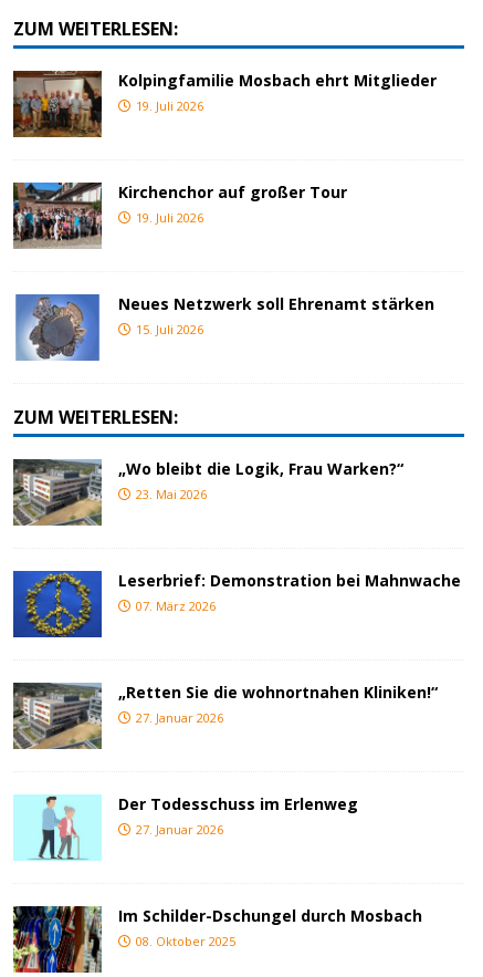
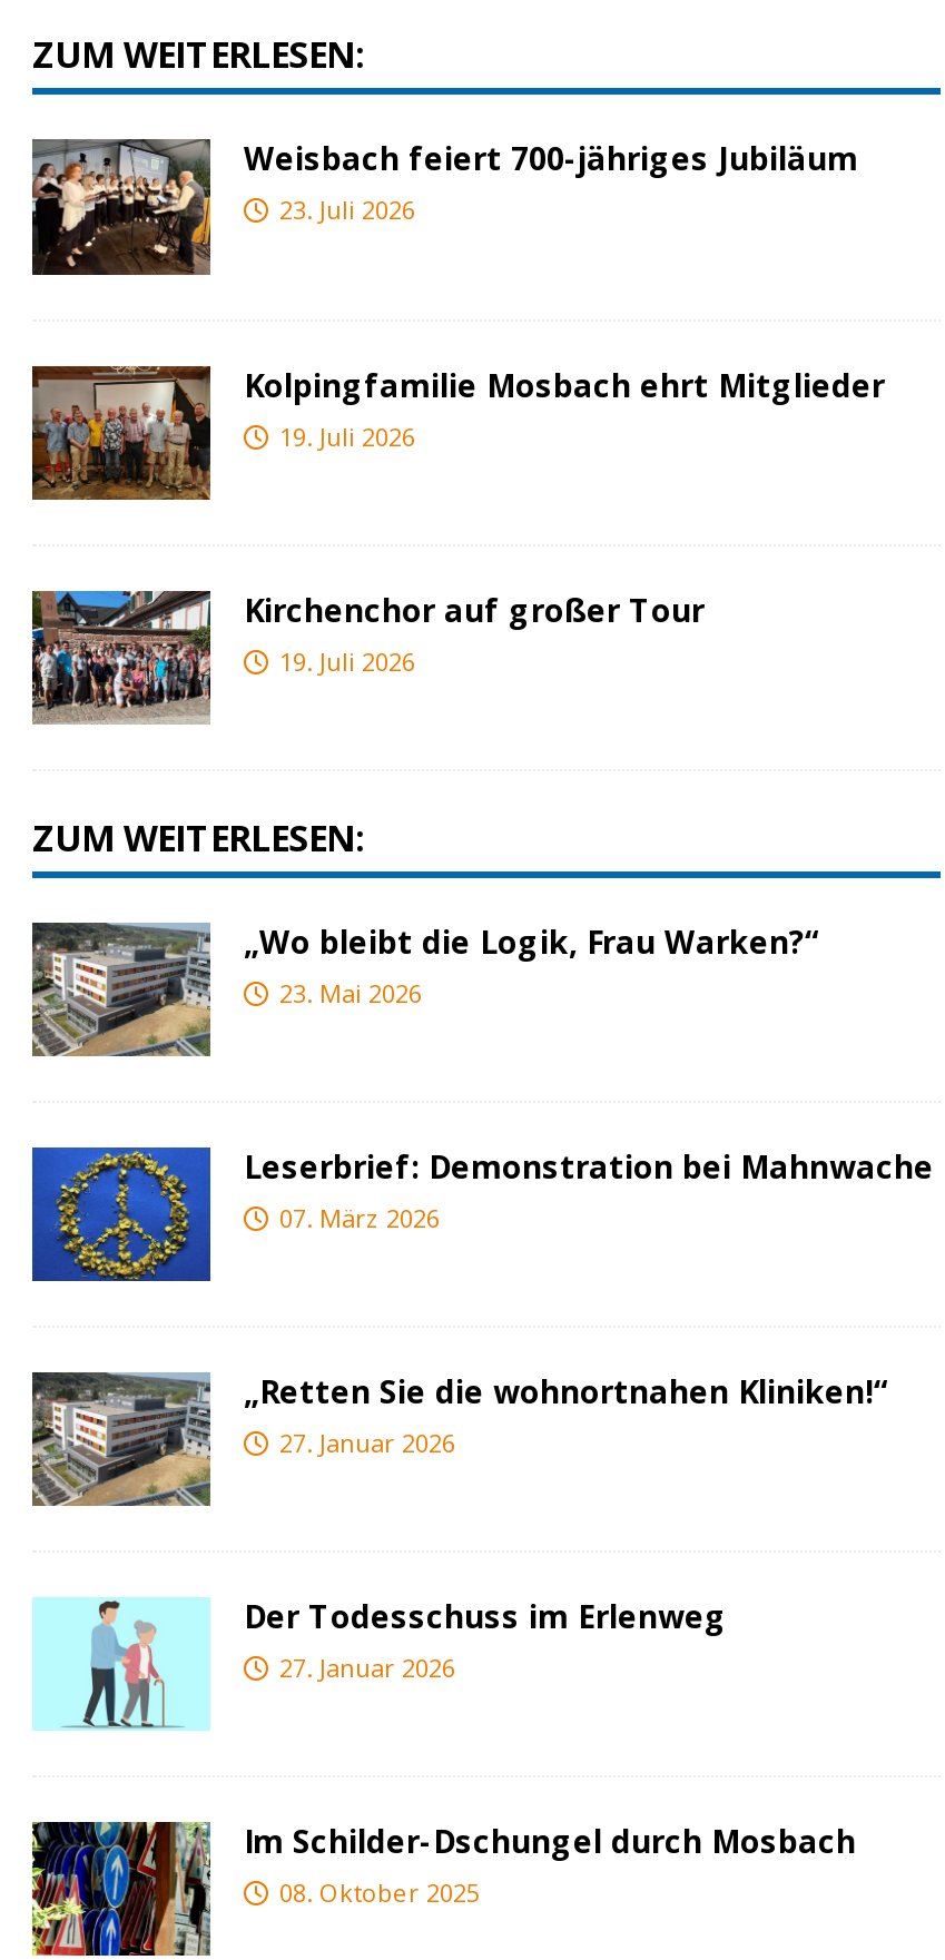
none -> [30,137,858,275] [image] | Weisbach feiert 700-jähriges Jubiläum | 23. Juli 2026
moved [12,69,437,225] -> [30,363,885,677]: [image] | Kolpingfamilie Mosbach ehrt Mitglieder | 19. Juli 2026 | Kirchenchor auf großer Tour | 19. Juli 2026
[13,293,434,362] [image] | Neues Netzwerk soll Ehrenamt stärken | 15. Juli 2026 -> none

